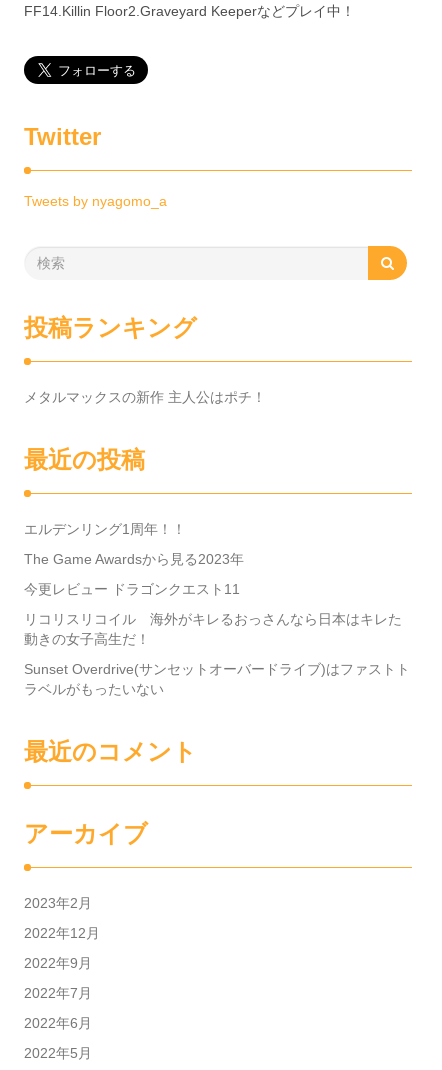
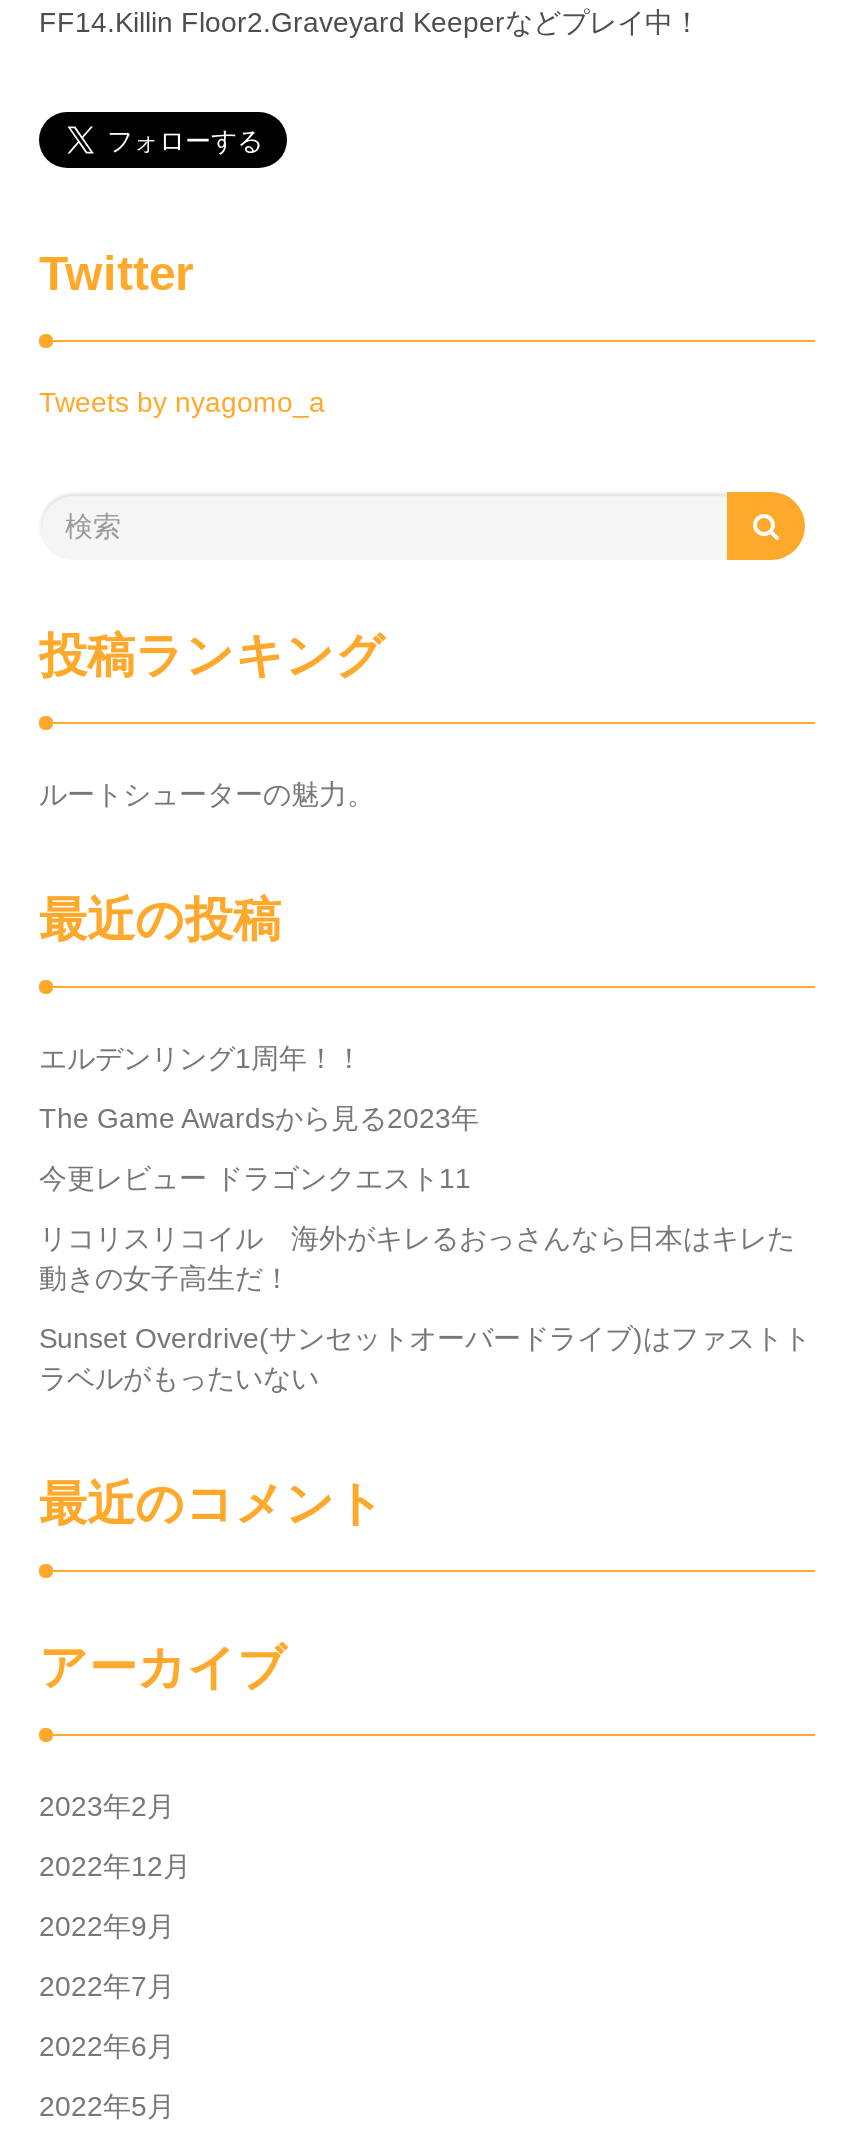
[24,389,266,405] メタルマックスの新作 主人公はポチ！ -> [39,778,375,810] ルートシューターの魅力。

